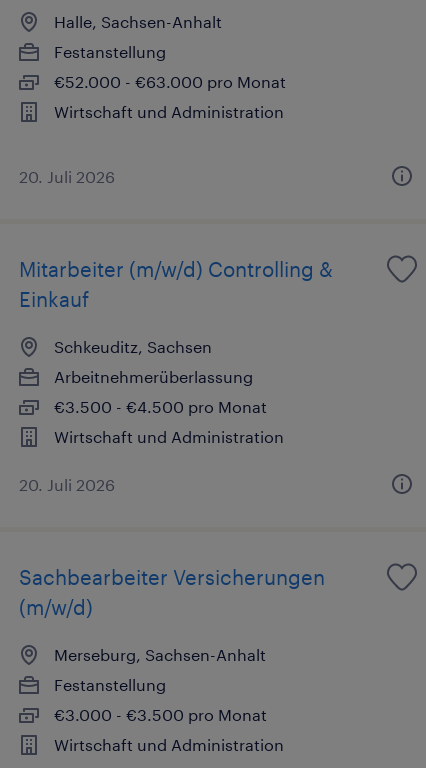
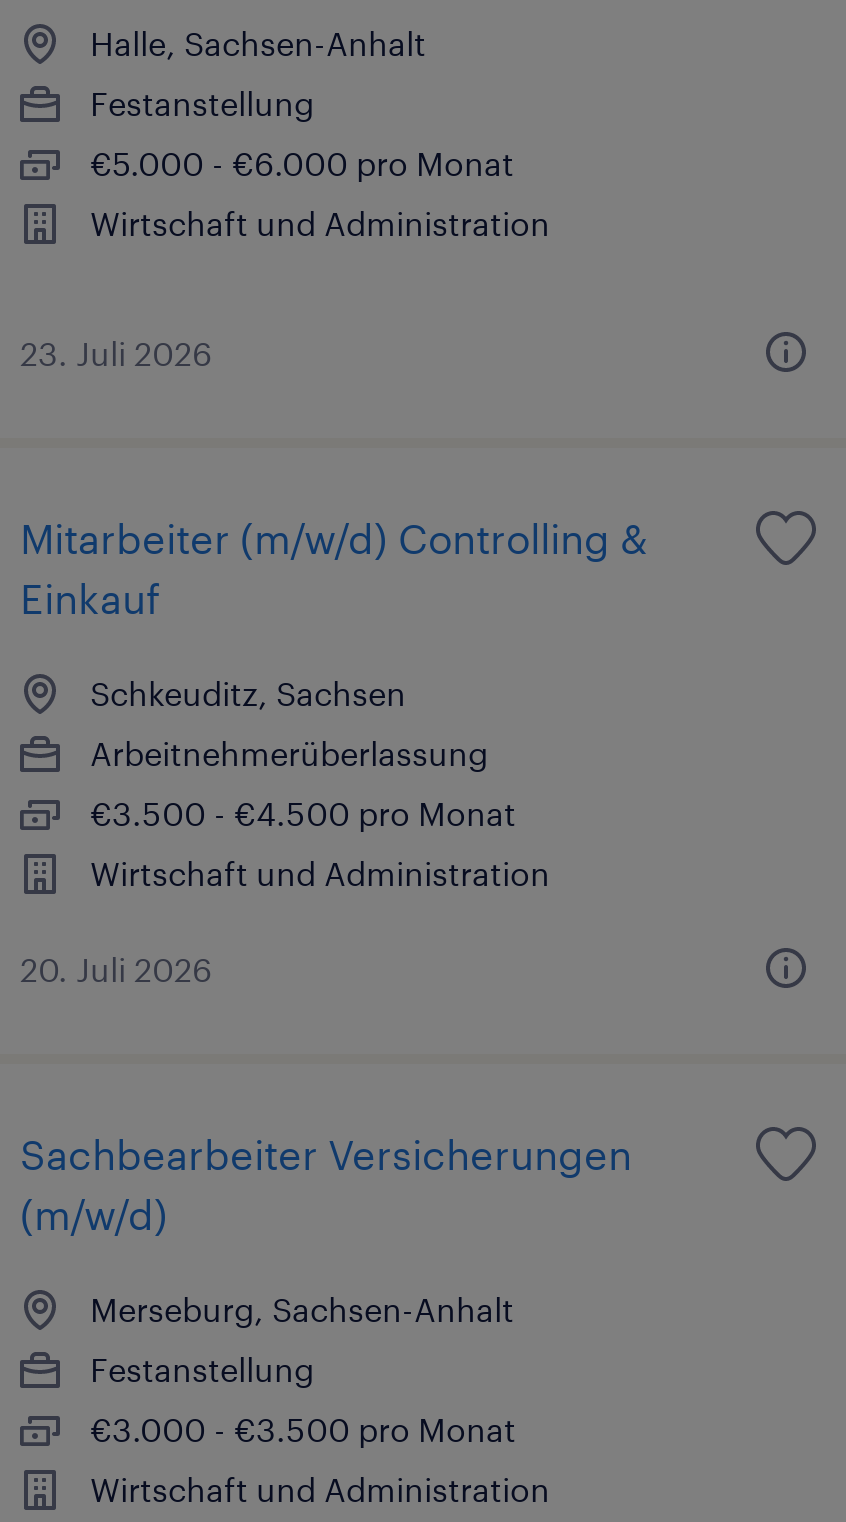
[54,72,286,91] €52.000 - €63.000 pro Monat -> [90,144,514,182] €5.000 - €6.000 pro Monat
[19,167,115,186] 20. Juli 2026 -> [20,334,212,372] 23. Juli 2026

